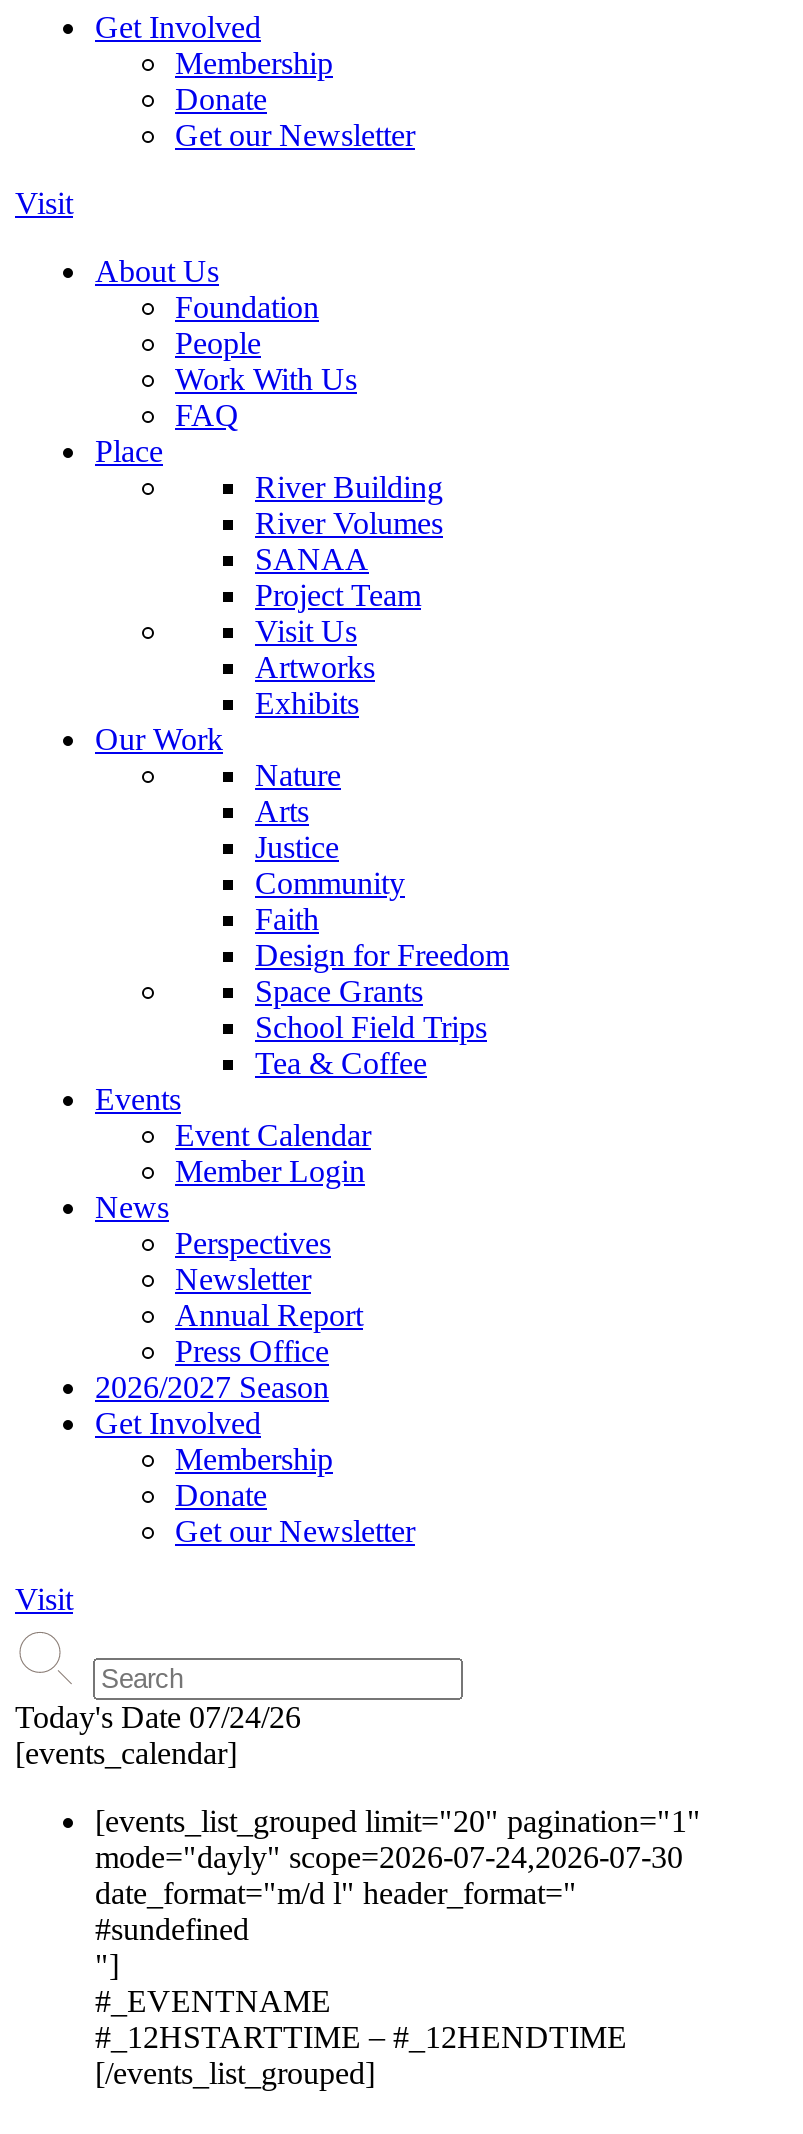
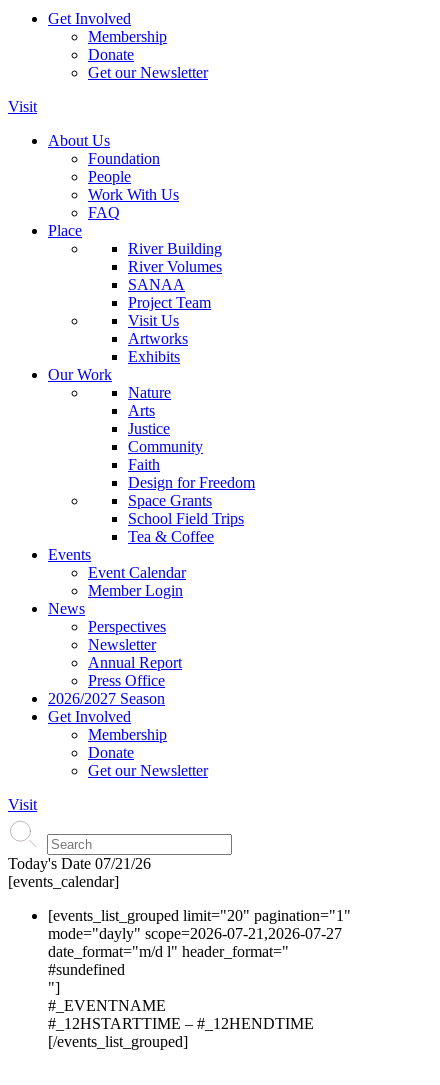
[15,1700,301,1734] Today's Date 07/24/26 -> [8,855,151,872] Today's Date 07/21/26
[95,1840,683,1874] mode="dayly" scope=2026-07-24,2026-07-30 -> [48,925,342,942] mode="dayly" scope=2026-07-21,2026-07-27

